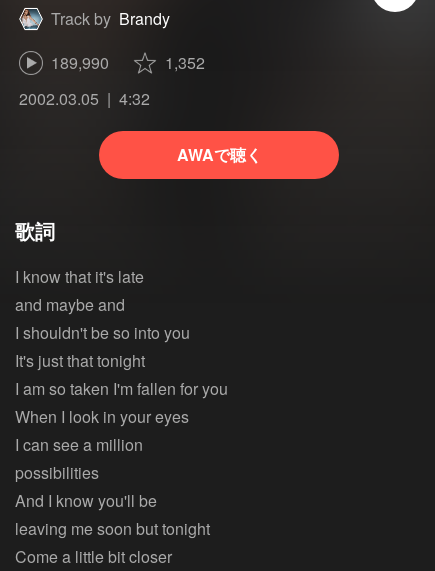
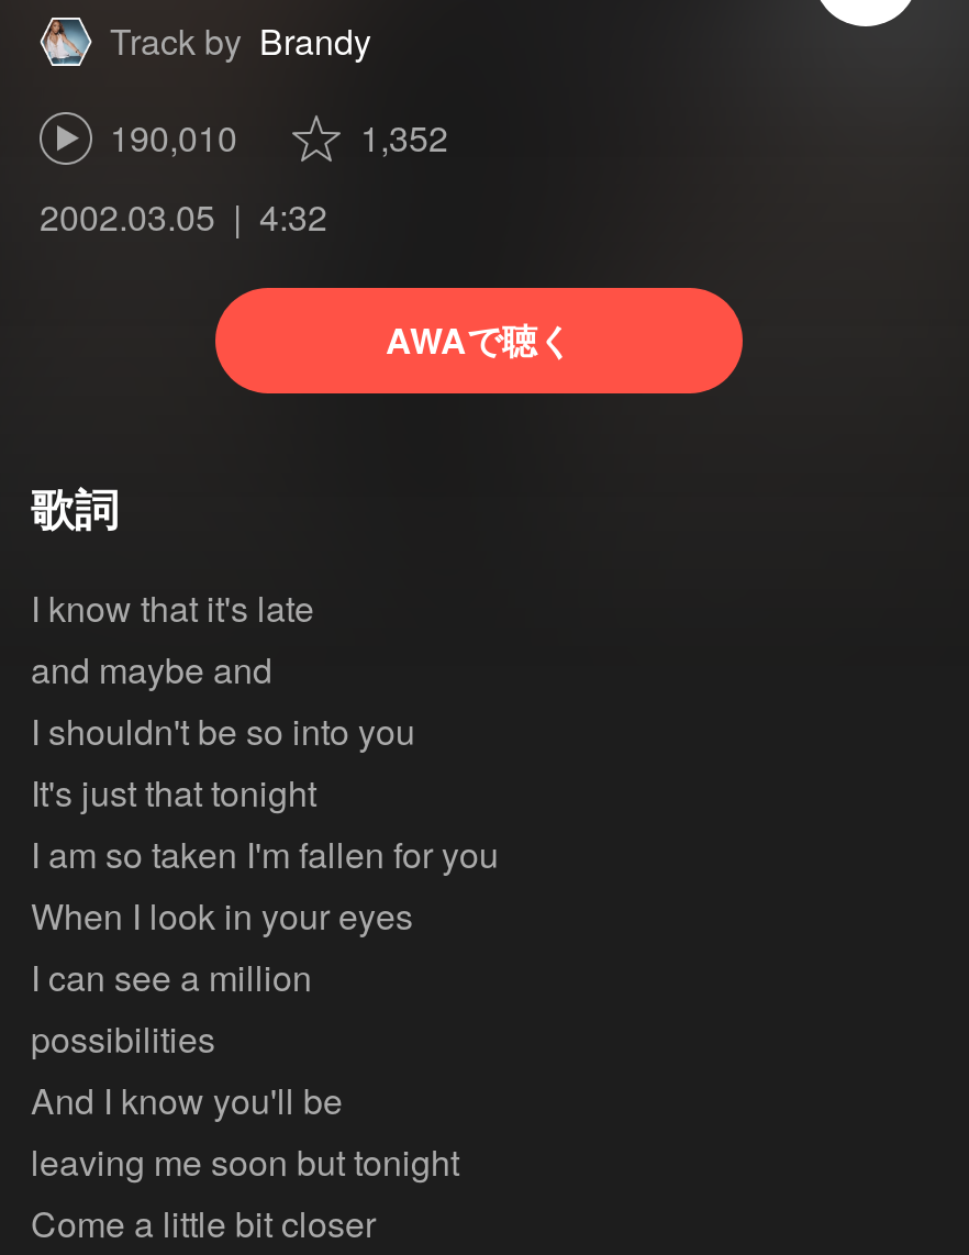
[51,51,109,74] 189,990 -> [110,112,237,163] 190,010

